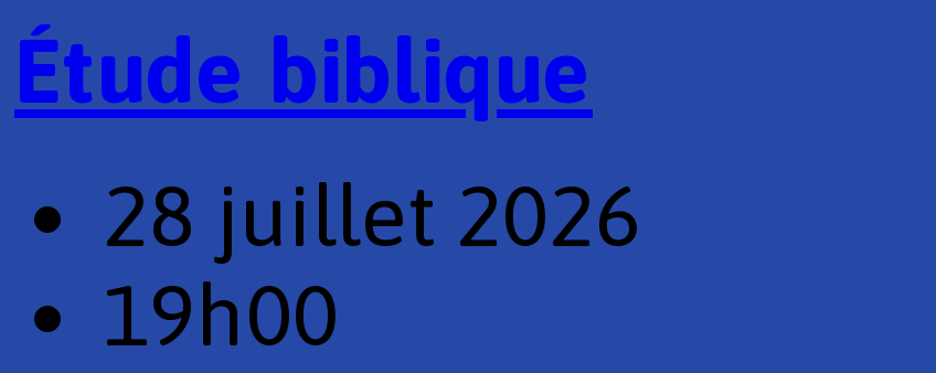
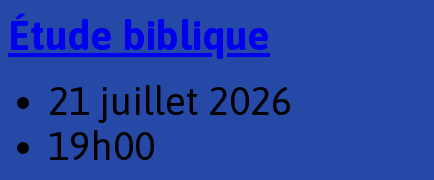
[103,164,641,264] 28 juillet 2026 -> [48,78,292,123] 21 juillet 2026

